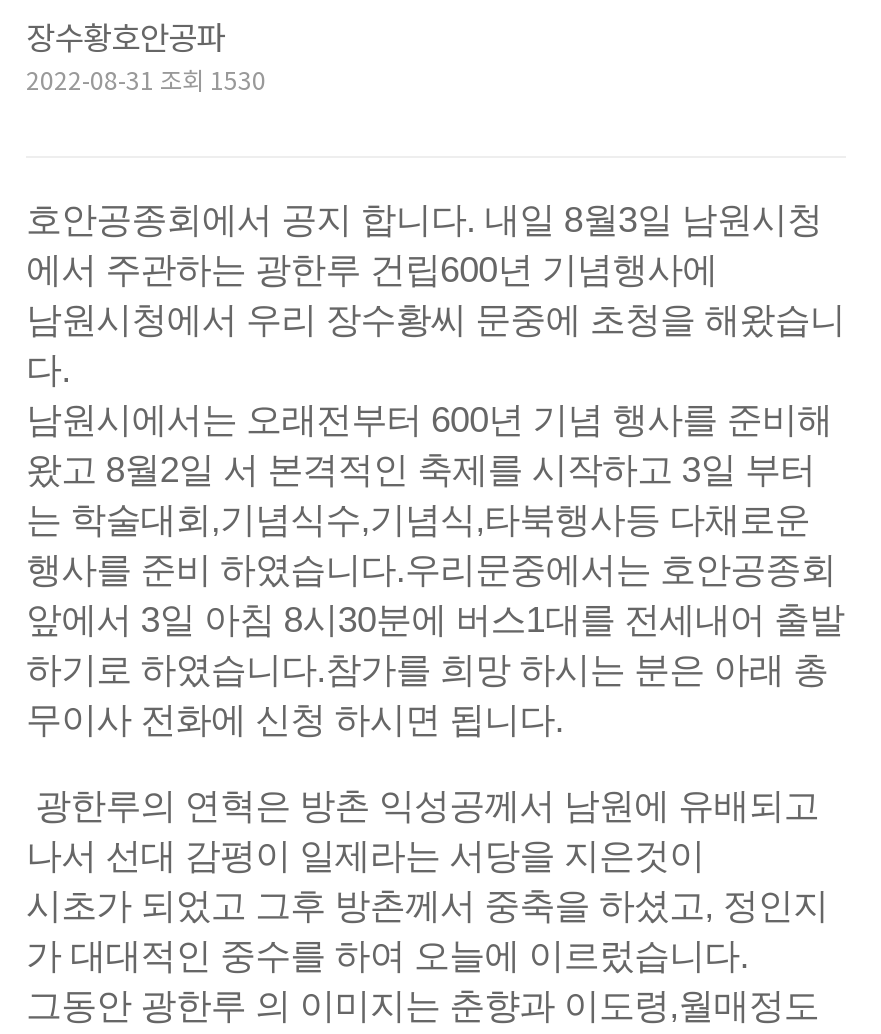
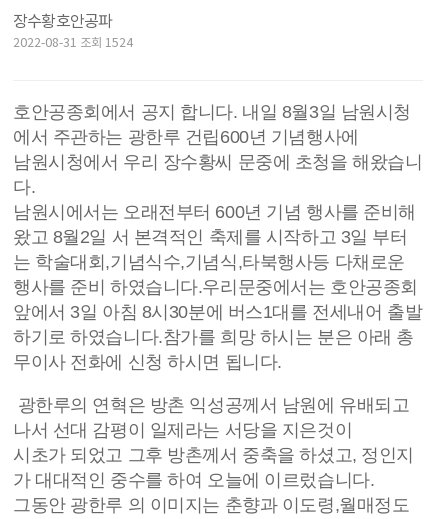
[26,66,266,96] 2022-08-31 조회 1530 -> [13,35,133,50] 2022-08-31 조회 1524

